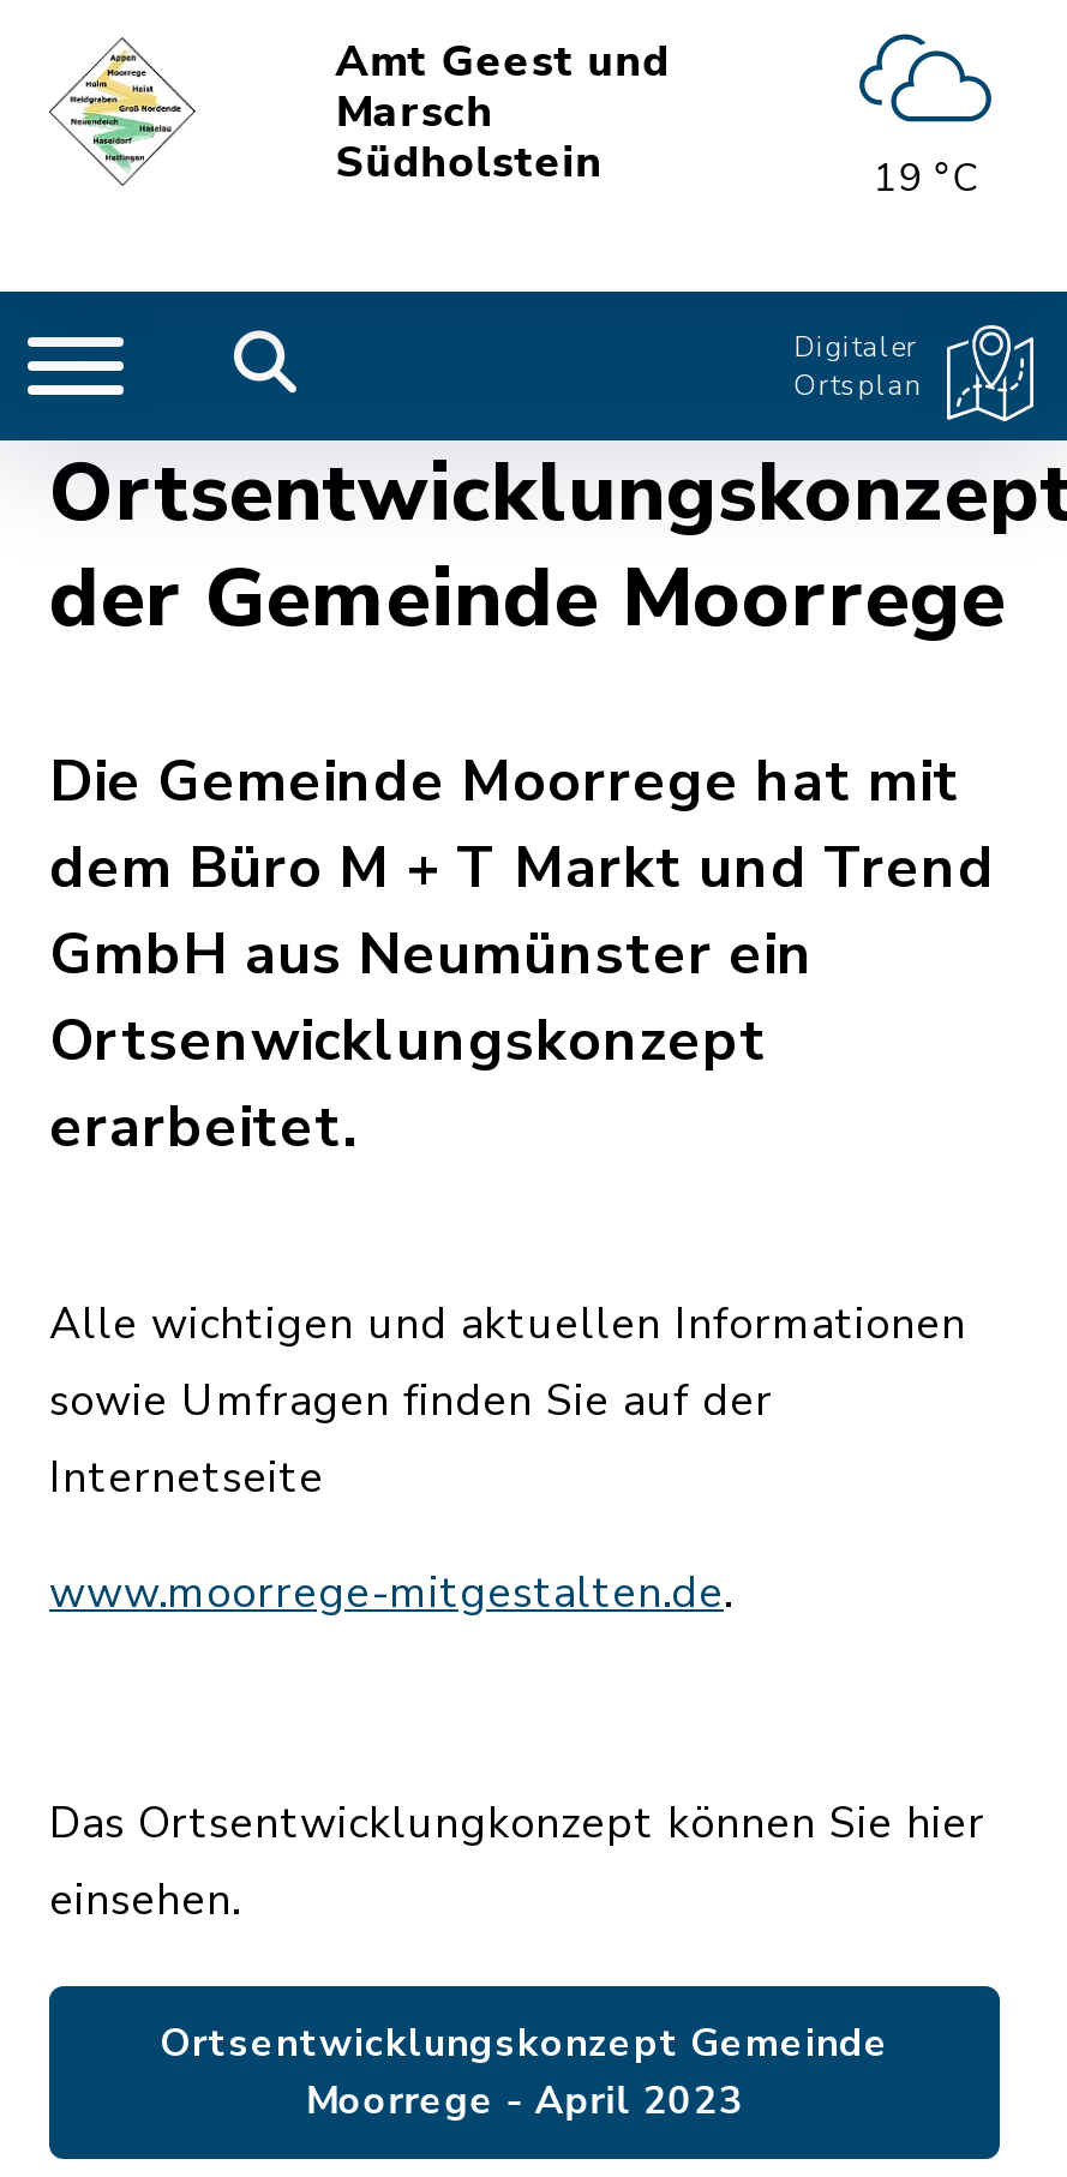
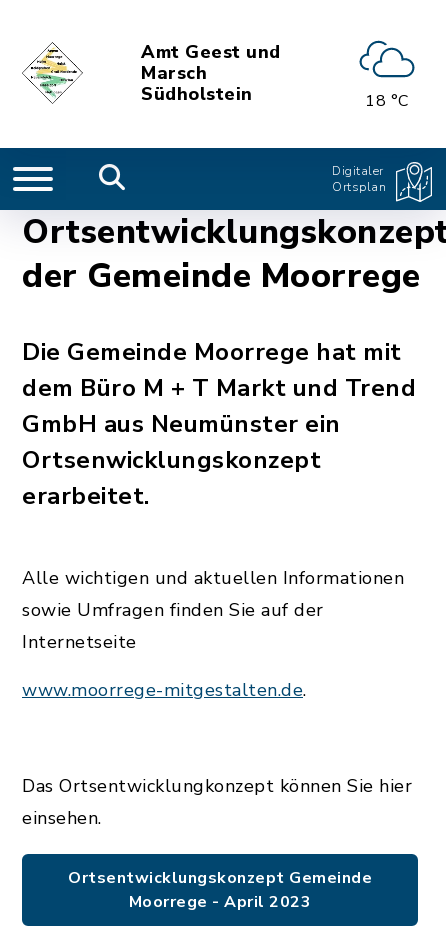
[873,151,978,204] 19 °C -> [365,89,409,111] 18 °C

